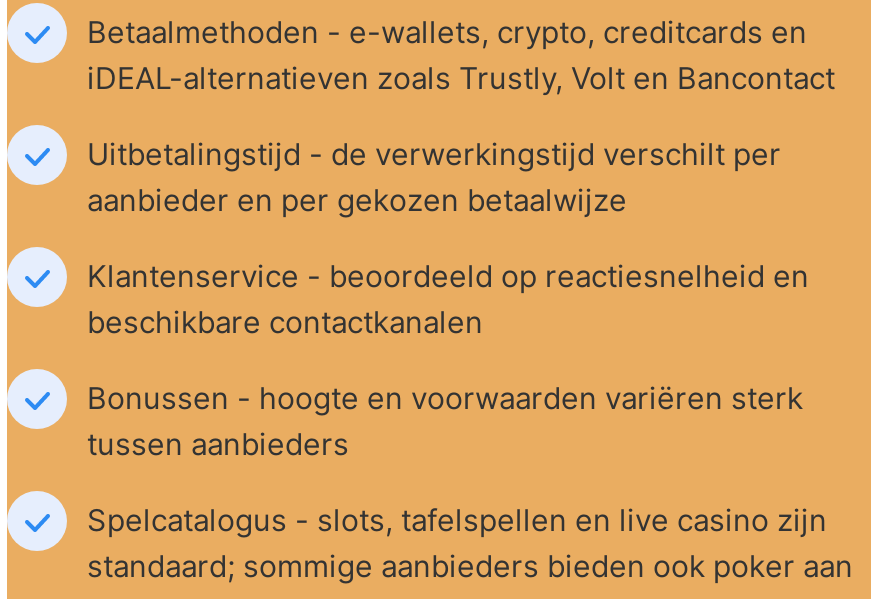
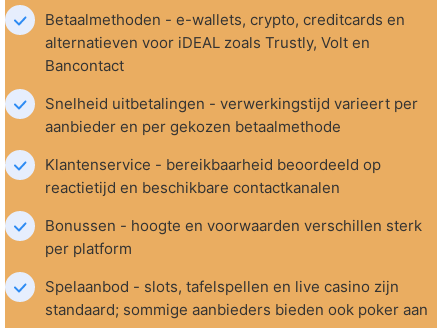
[87,59,835,97] iDEAL-alternatieven zoals Trustly, Volt en Bancontact -> [45,33,370,75] alternatieven voor iDEAL zoals Trustly, Volt en | Bancontact
[87,135,781,219] Uitbetalingstijd - de verwerkingstijd verschilt per | aanbieder en per gekozen betaalwijze -> [45,94,418,136] Snelheid uitbetalingen - verwerkingstijd varieert per | aanbieder en per gekozen betaalmethode
[87,257,809,341] Klantenservice - beoordeeld op reactiesnelheid en | beschikbare contactkanalen -> [45,155,381,197] Klantenservice - bereikbaarheid beoordeeld op | reactietijd en beschikbare contactkanalen
[87,379,803,463] Bonussen - hoogte en voorwaarden variëren sterk | tussen aanbieders -> [45,216,422,258] Bonussen - hoogte en voorwaarden verschillen sterk | per platform
[87,501,827,539] Spelcatalogus - slots, tafelspellen en live casino zijn -> [45,277,399,296] Spelaanbod - slots, tafelspellen en live casino zijn

